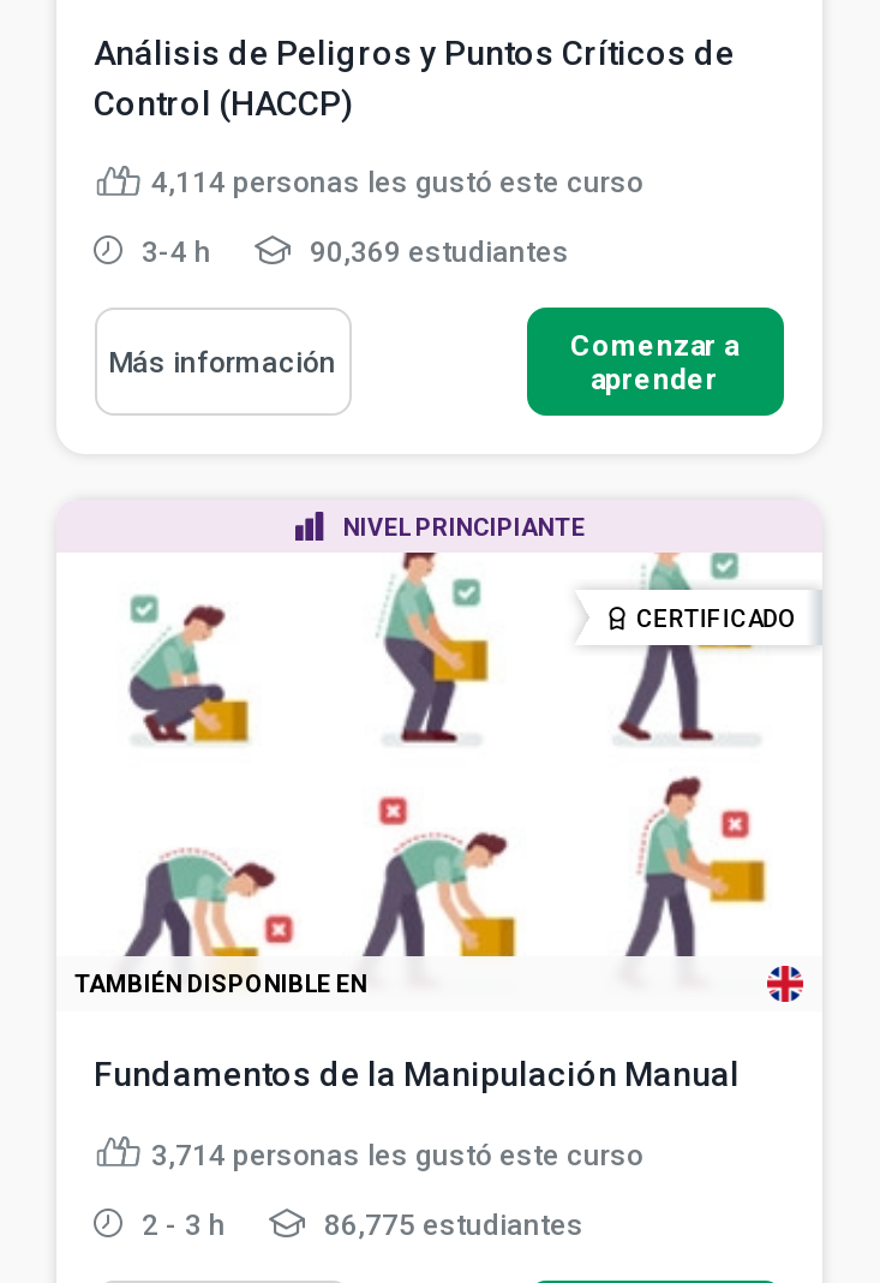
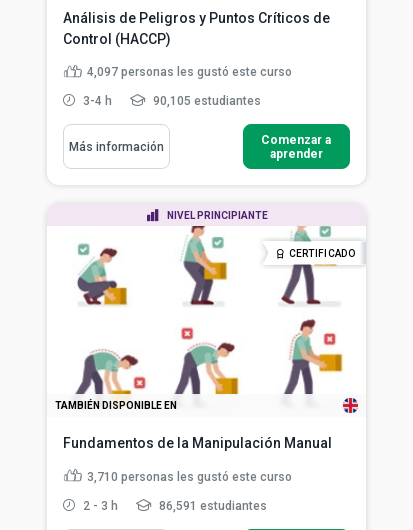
[151,166,643,200] 4,114 personas les gustó este curso -> [86,65,291,79] 4,097 personas les gustó este curso
[303,235,569,269] 90,369 estudiantes -> [149,94,260,108] 90,105 estudiantes
[151,1138,643,1172] 3,714 personas les gustó este curso -> [86,470,291,484] 3,710 personas les gustó este curso
[317,1207,583,1241] 86,775 estudiantes -> [155,498,266,512] 86,591 estudiantes

